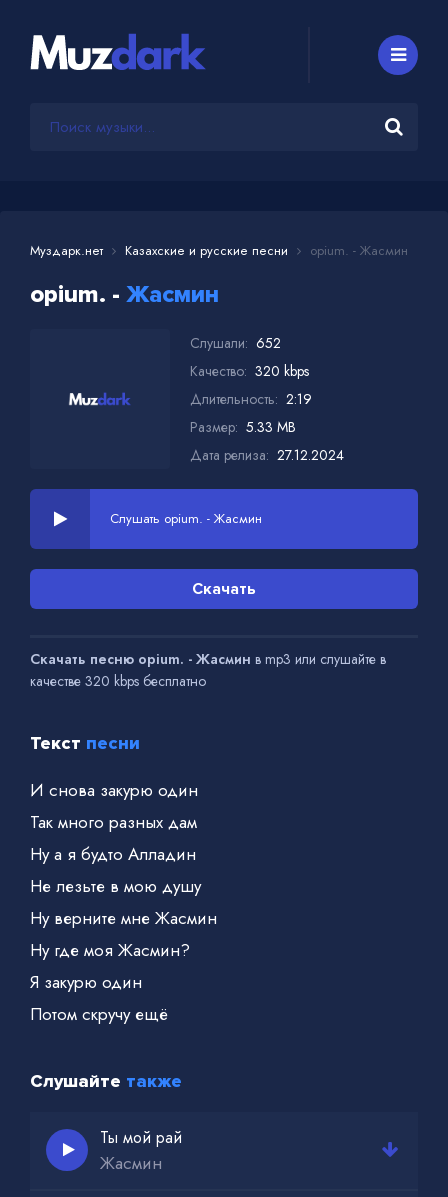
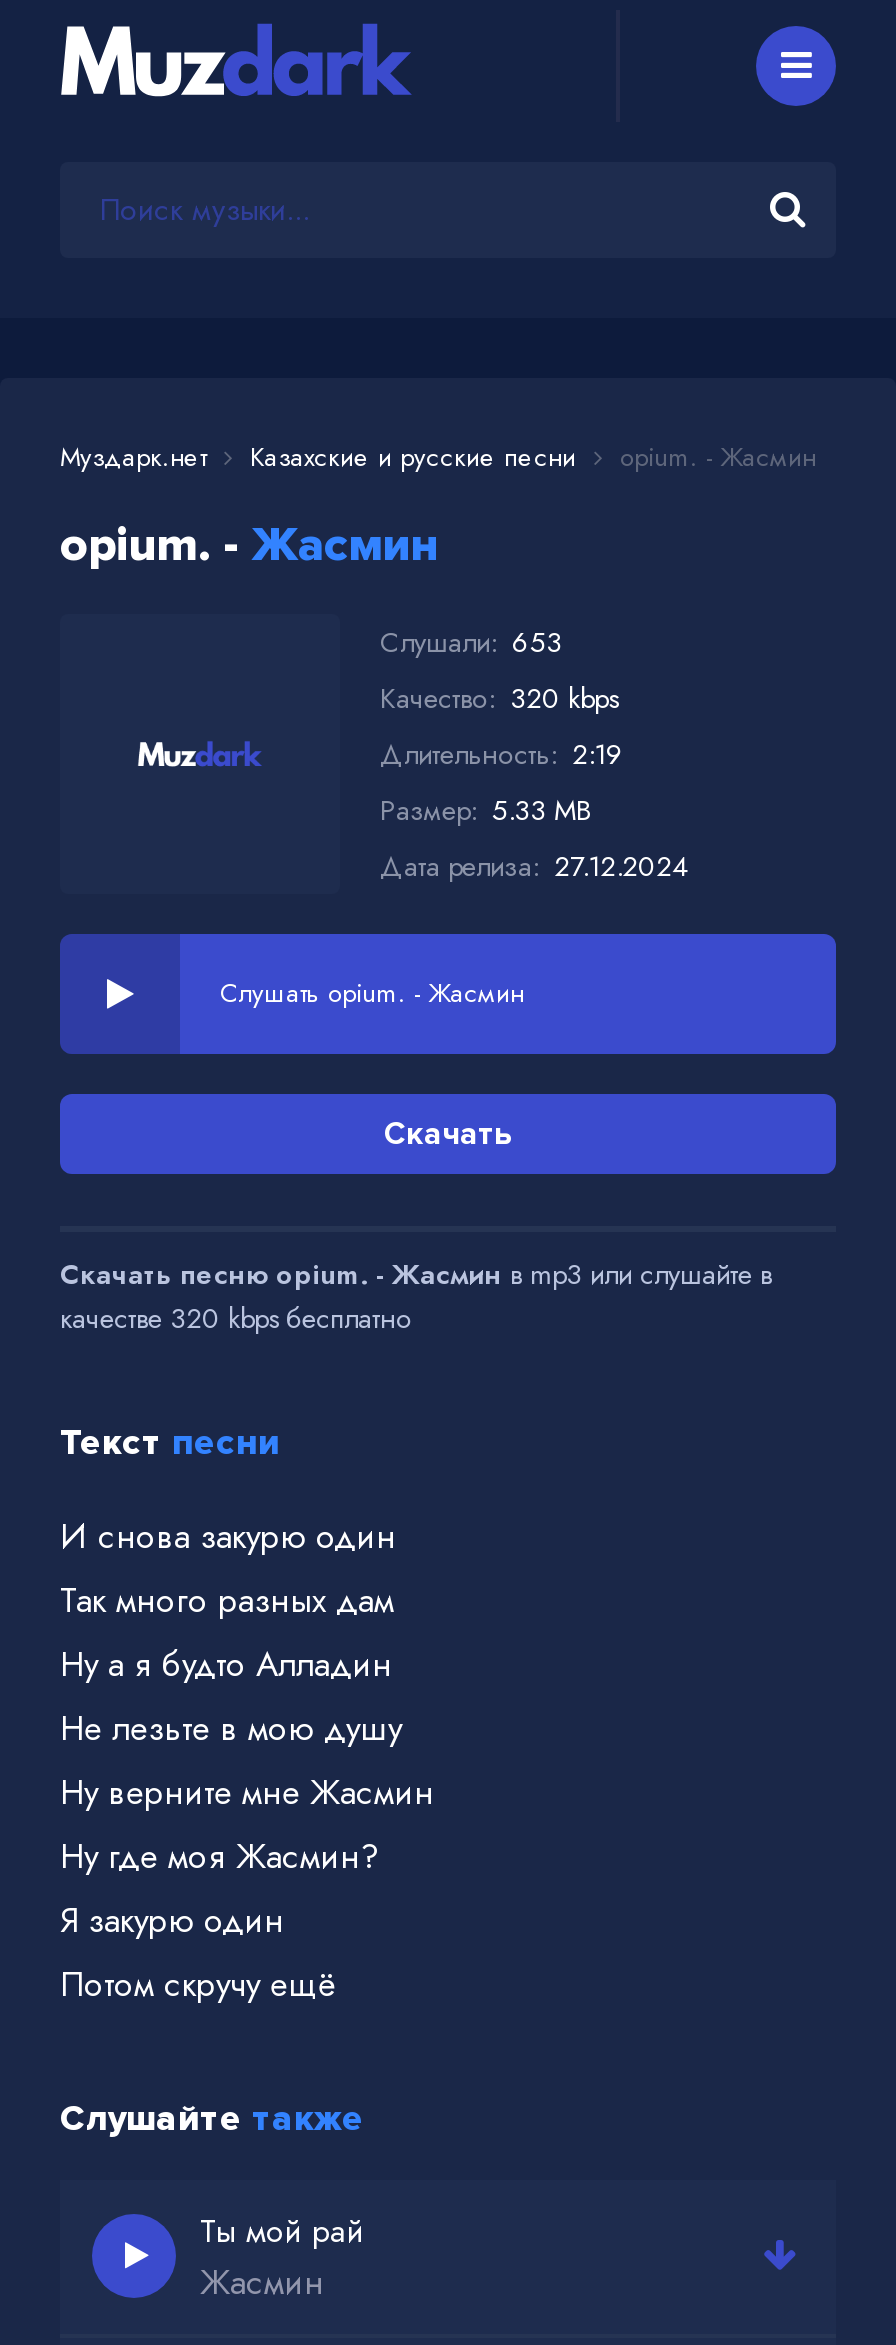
[190,333,281,353] Слушали: 652 -> [380,621,562,661] Слушали: 653

